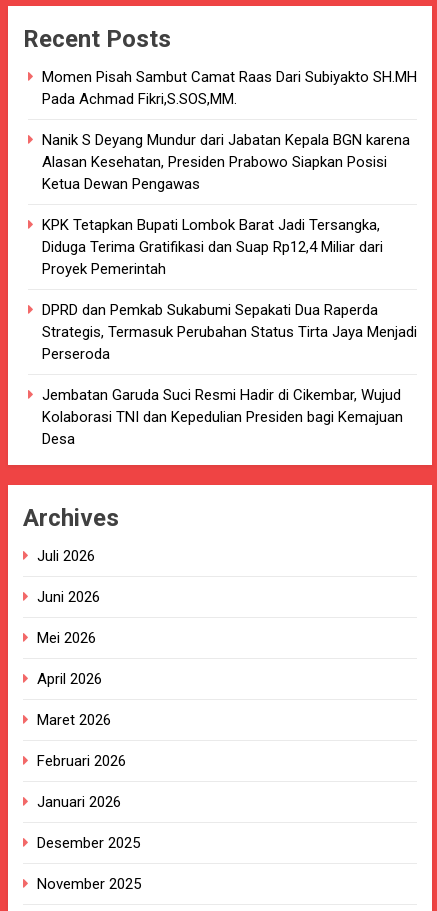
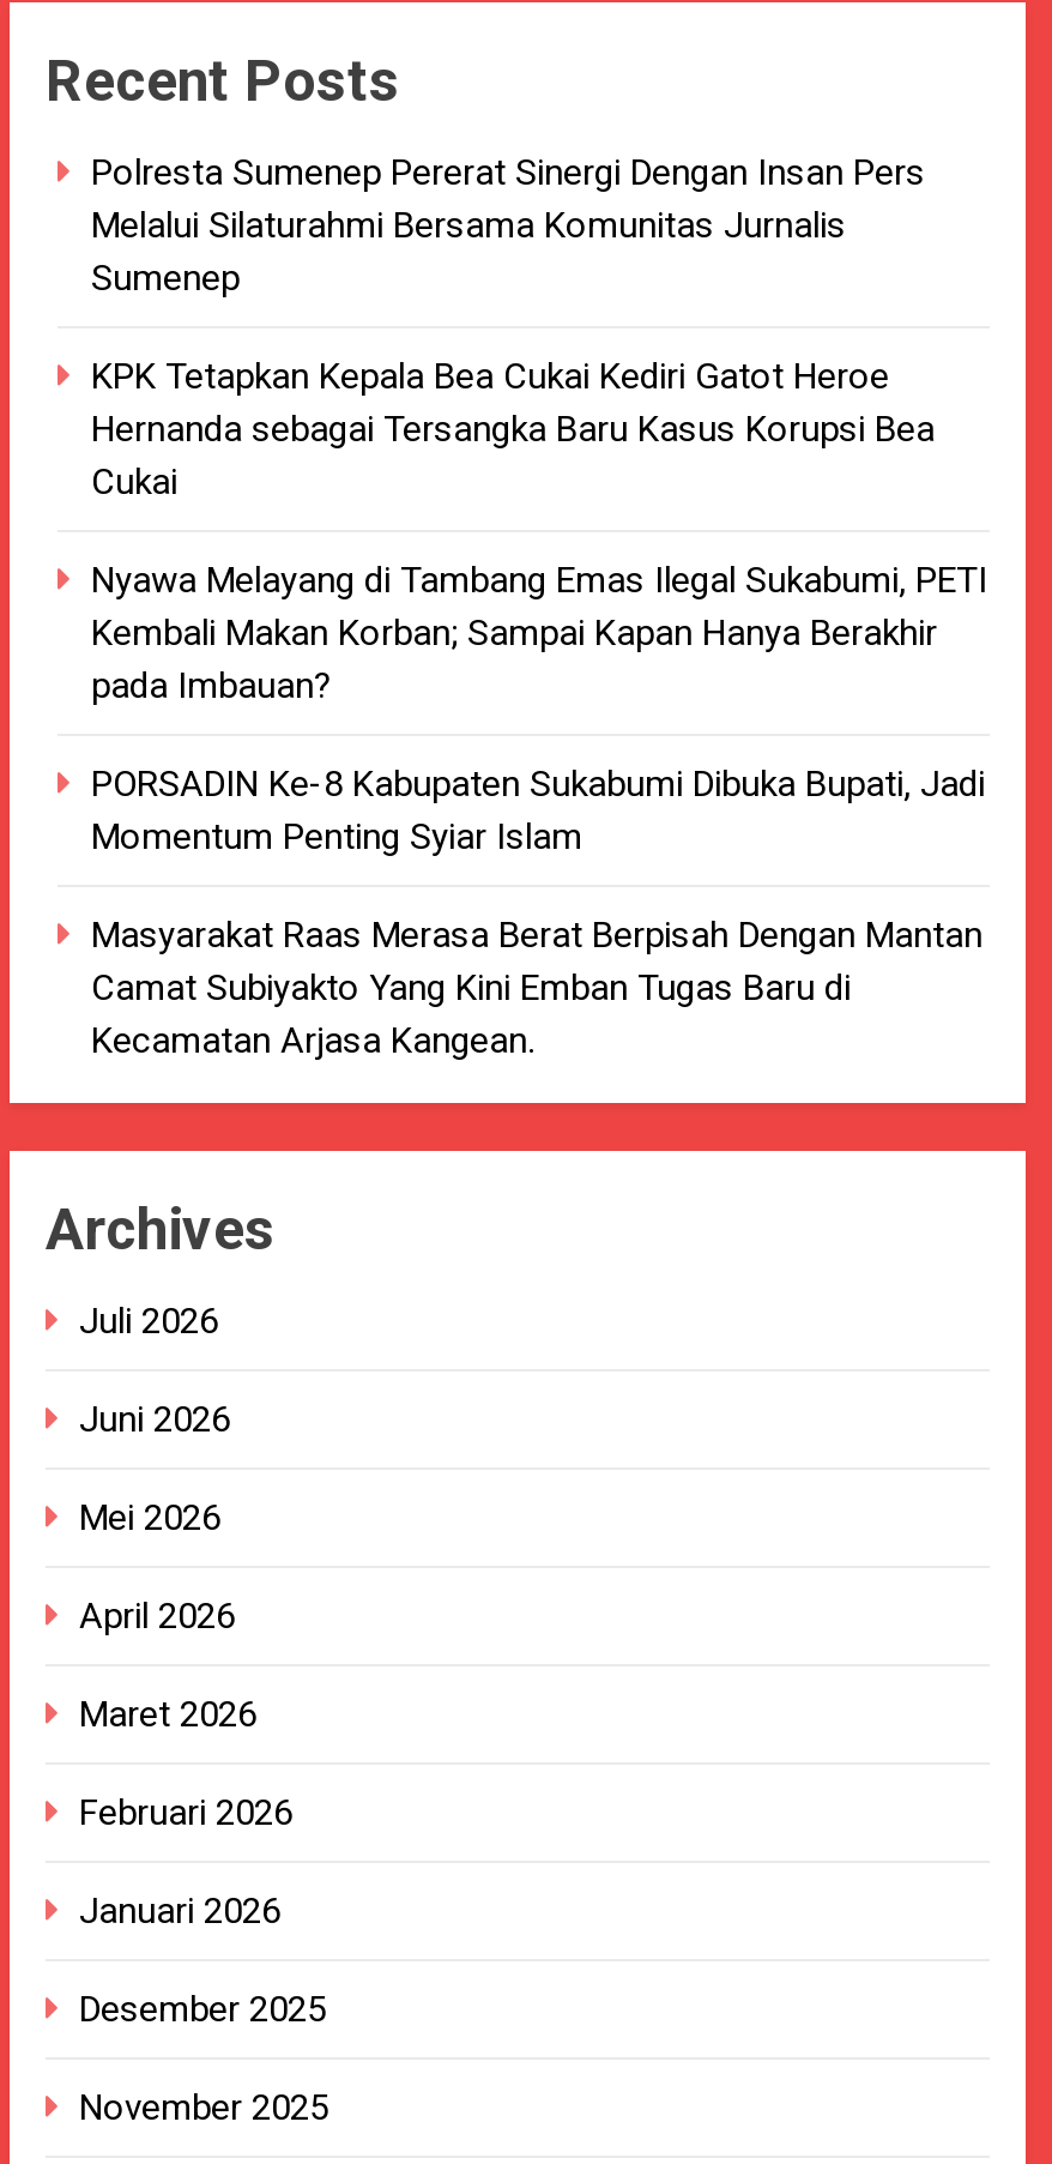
[42,68,417,108] Momen Pisah Sambut Camat Raas Dari Subiyakto SH.MH | Pada Achmad Fikri,S.SOS,MM. -> [91,151,925,300] Polresta Sumenep Pererat Sinergi Dengan Insan Pers | Melalui Silaturahmi Bersama Komunitas Jurnalis | Sumenep
[42,131,410,193] Nanik S Deyang Mundur dari Jabatan Kepala BGN karena | Alasan Kesehatan, Presiden Prabowo Siapkan Posisi | Ketua Dewan Pengawas -> [91,355,935,504] KPK Tetapkan Kepala Bea Cukai Kediri Gatot Heroe | Hernanda sebagai Tersangka Baru Kasus Korupsi Bea | Cukai
[42,216,383,278] KPK Tetapkan Bupati Lombok Barat Jadi Tersangka, | Diduga Terima Gratifikasi dan Suap Rp12,4 Miliar dari | Proyek Pemerintah -> [91,559,987,707] Nyawa Melayang di Tambang Emas Ilegal Sukabumi, PETI | Kembali Makan Korban; Sampai Kapan Hanya Berakhir | pada Imbauan?
[42,301,417,363] DPRD dan Pemkab Sukabumi Sepakati Dua Raperda | Strategis, Termasuk Perubahan Status Tirta Jaya Menjadi | Perseroda -> [91,762,985,858] PORSADIN Ke-8 Kabupaten Sukabumi Dibuka Bupati, Jadi | Momentum Penting Syiar Islam
[42,386,403,448] Jembatan Garuda Suci Resmi Hadir di Cikembar, Wujud | Kolaborasi TNI dan Kepedulian Presiden bagi Kemajuan | Desa -> [91,914,983,1062] Masyarakat Raas Merasa Berat Berpisah Dengan Mantan | Camat Subiyakto Yang Kini Emban Tugas Baru di | Kecamatan Arjasa Kangean.

